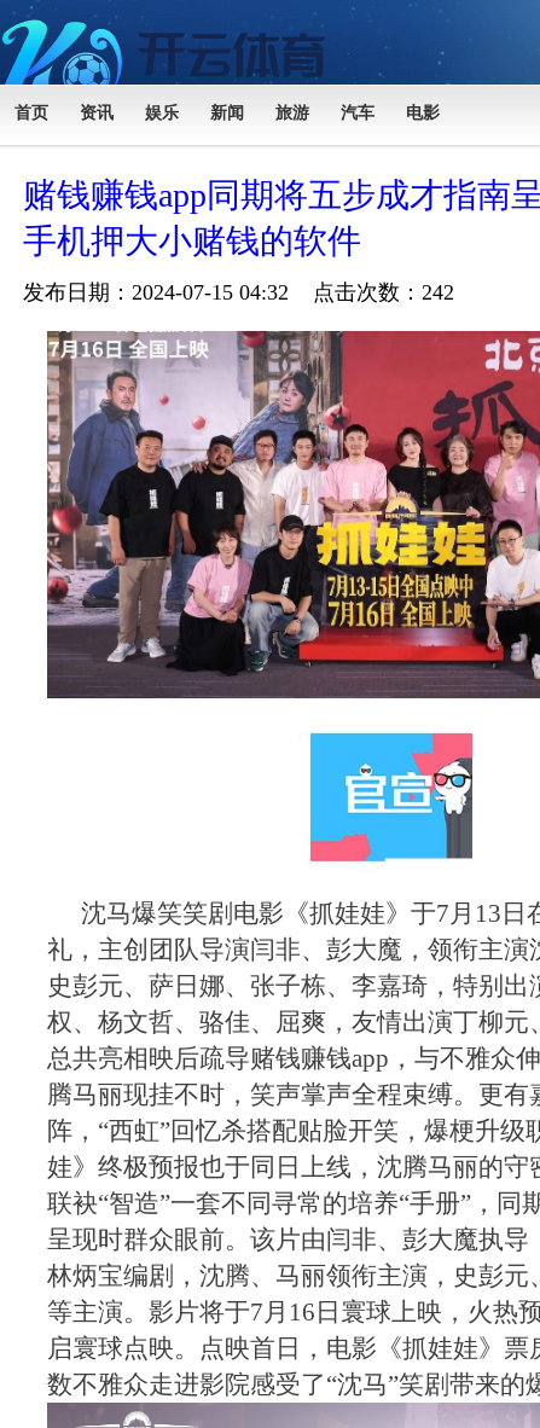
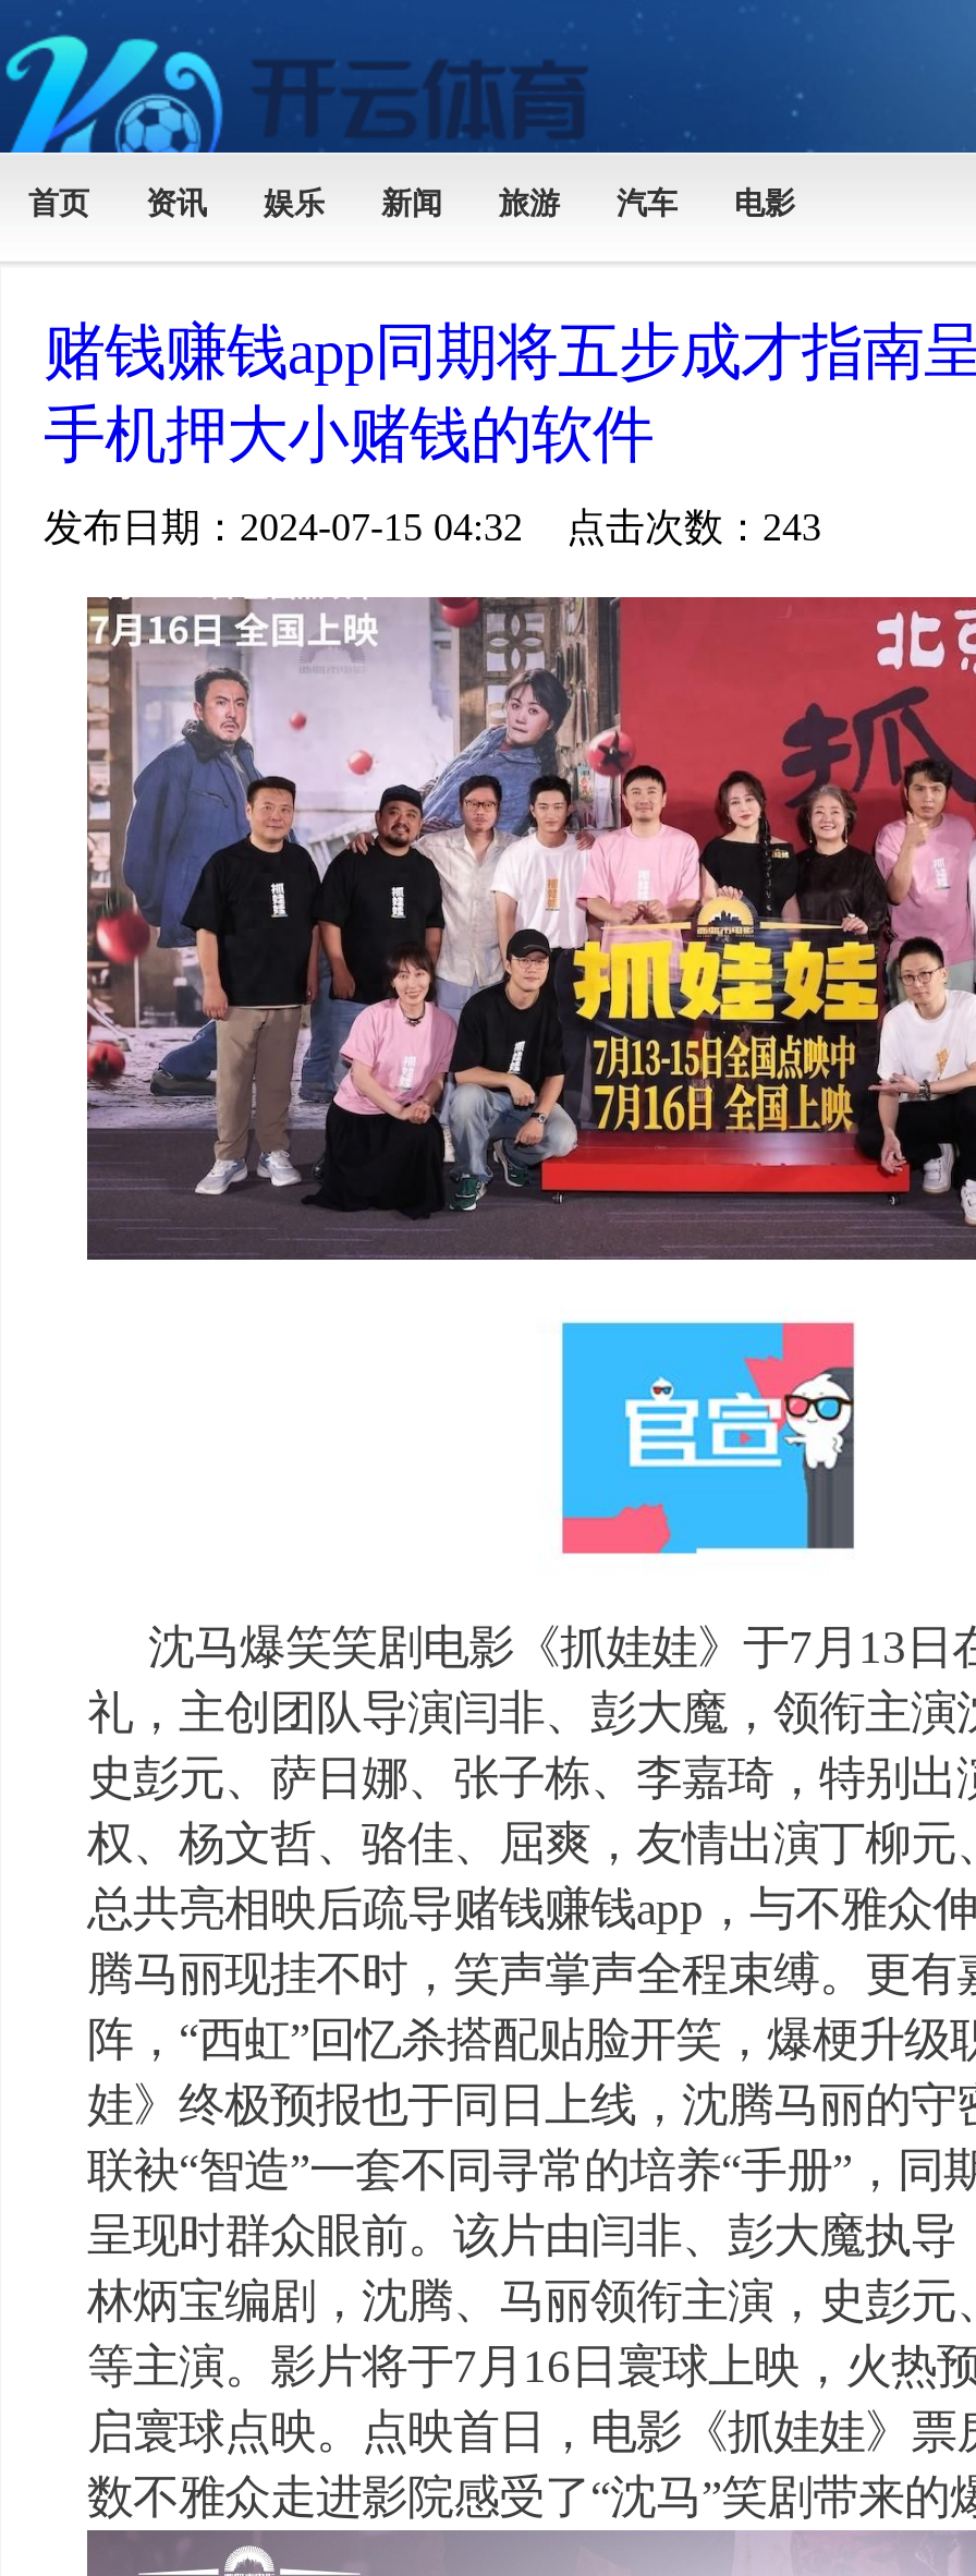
[23,280,454,304] 发布日期：2024-07-15 04:32 点击次数：242 -> [44,506,821,549] 发布日期：2024-07-15 04:32 点击次数：243

